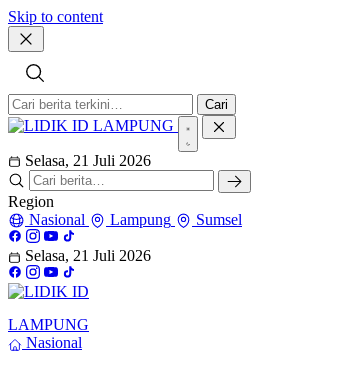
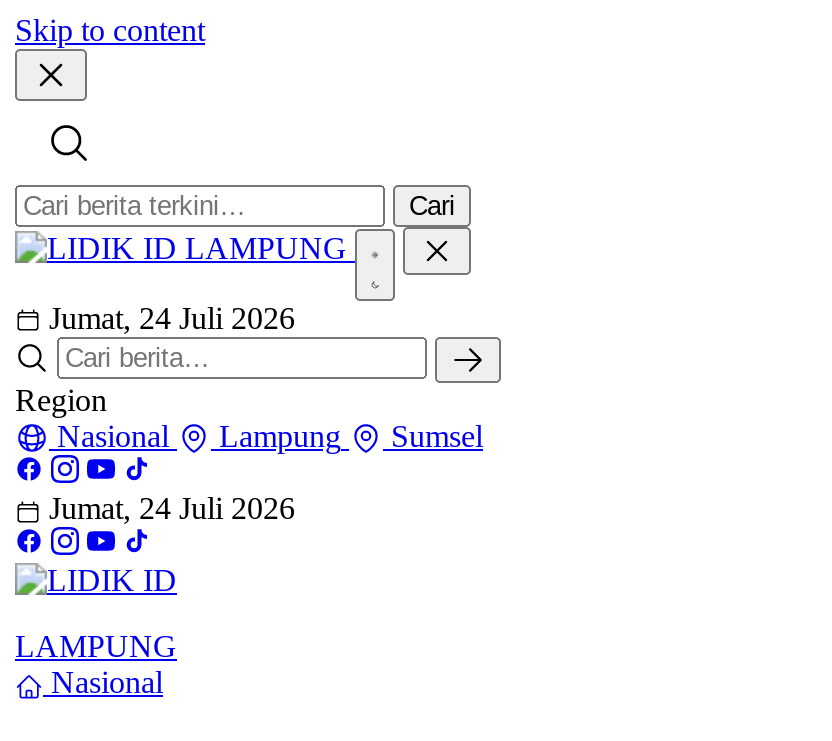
[25,151,151,168] Selasa, 21 Juli 2026 -> [49,300,295,334] Jumat, 24 Juli 2026
[21,247,151,264] Selasa, 21 Juli 2026 -> [41,492,295,526] Jumat, 24 Juli 2026

